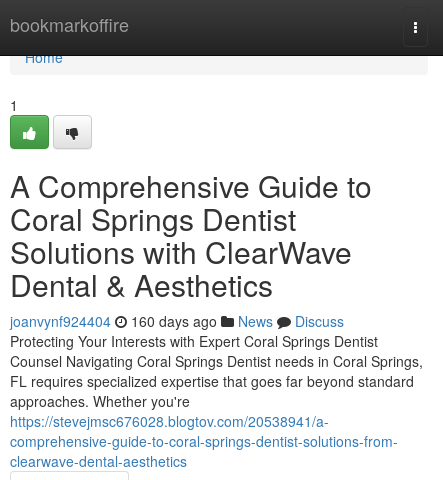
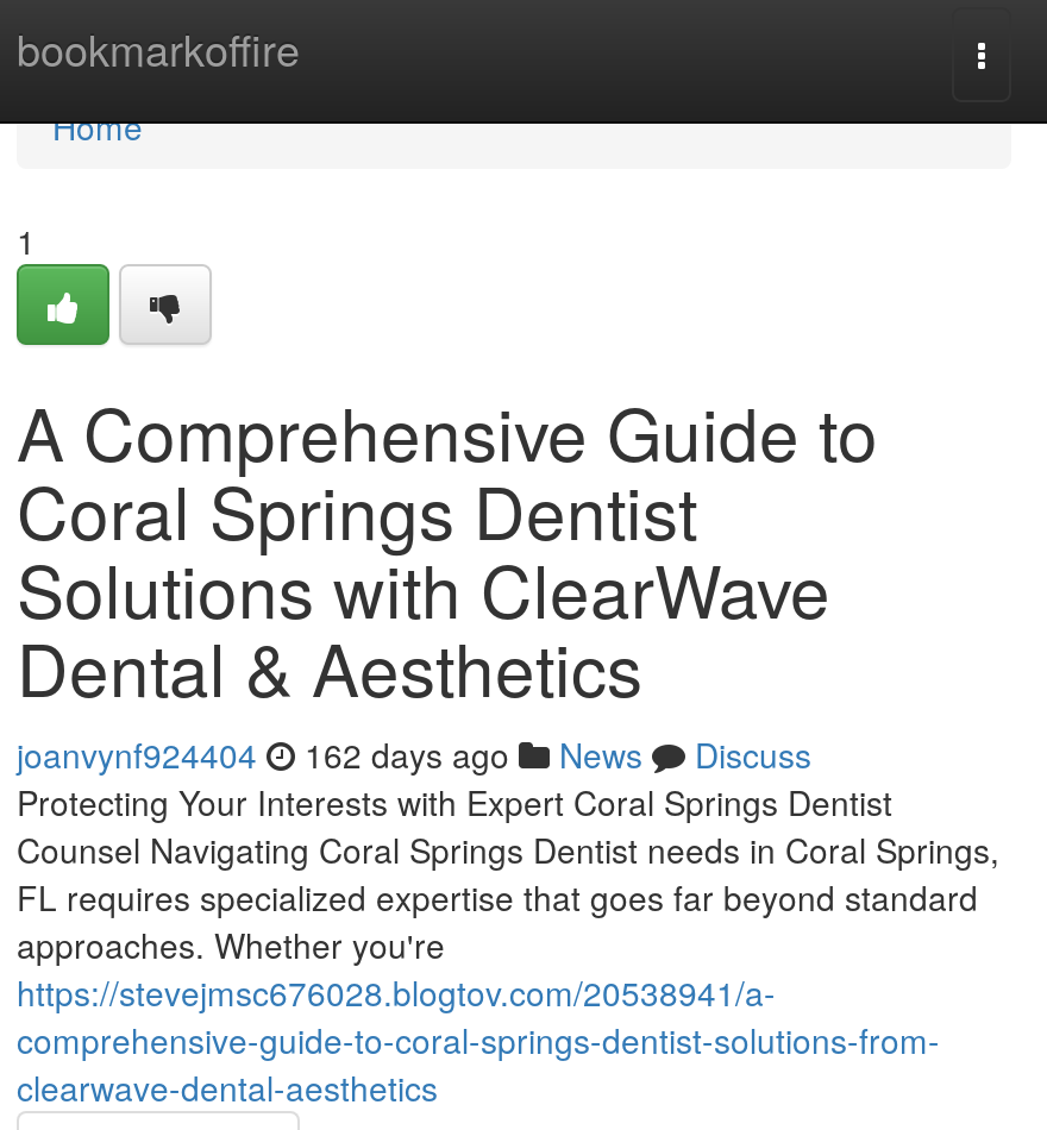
[10,311,344,331] joanvynf924404 160 days ago News Discuss -> [17,730,811,778] joanvynf924404 162 days ago News Discuss

